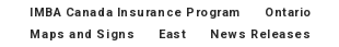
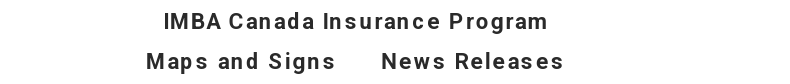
[265,5,312,20] Ontario -> none
[159,27,186,42] East -> none

